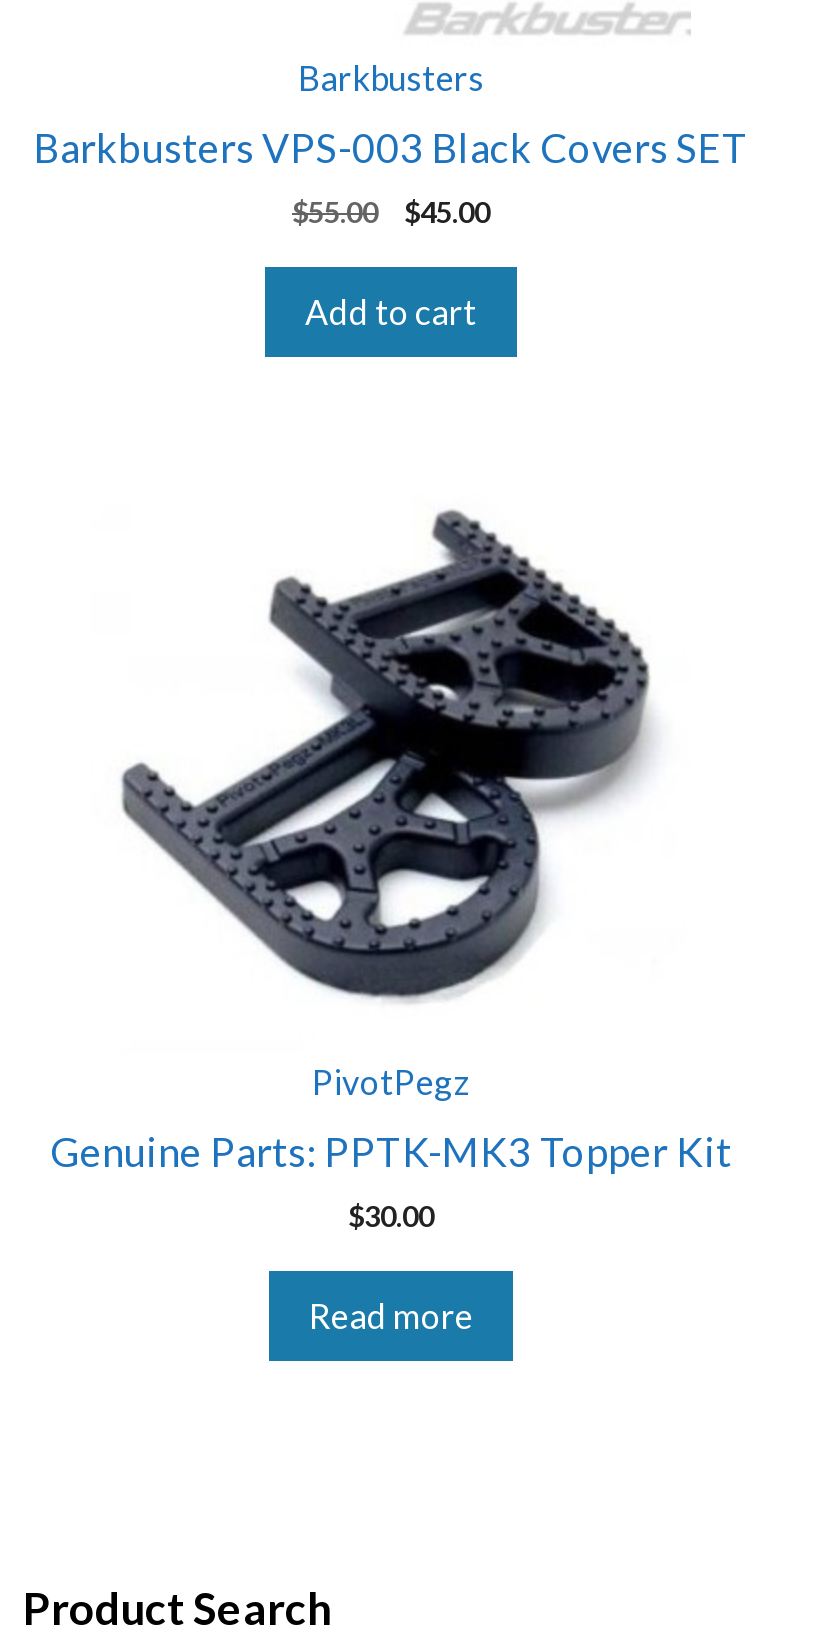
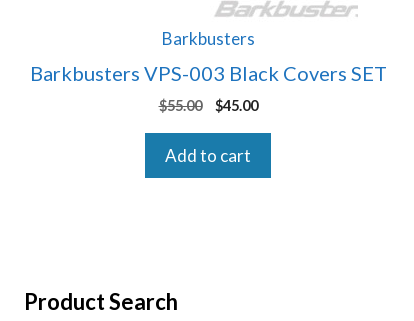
[50,510,732,1336] [image] | PivotPegz | Genuine Parts: PPTK-MK3 Topper Kit | $30.00 | Read more -> none

